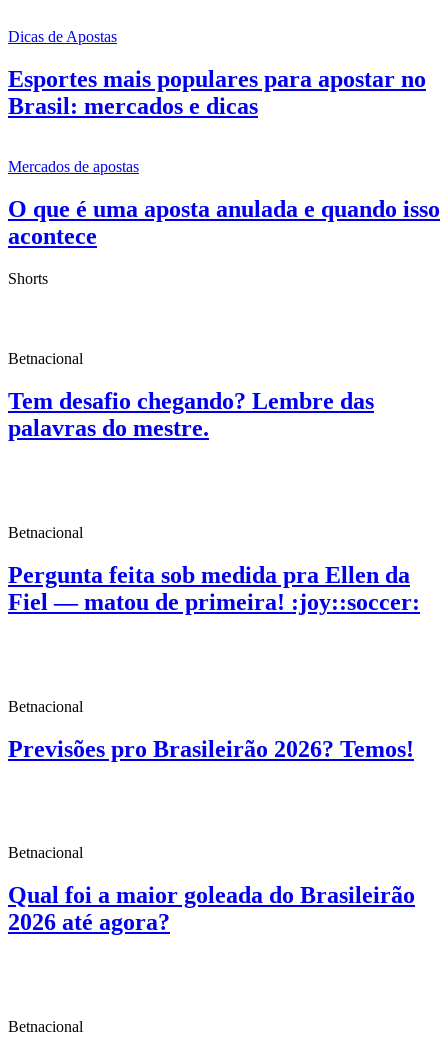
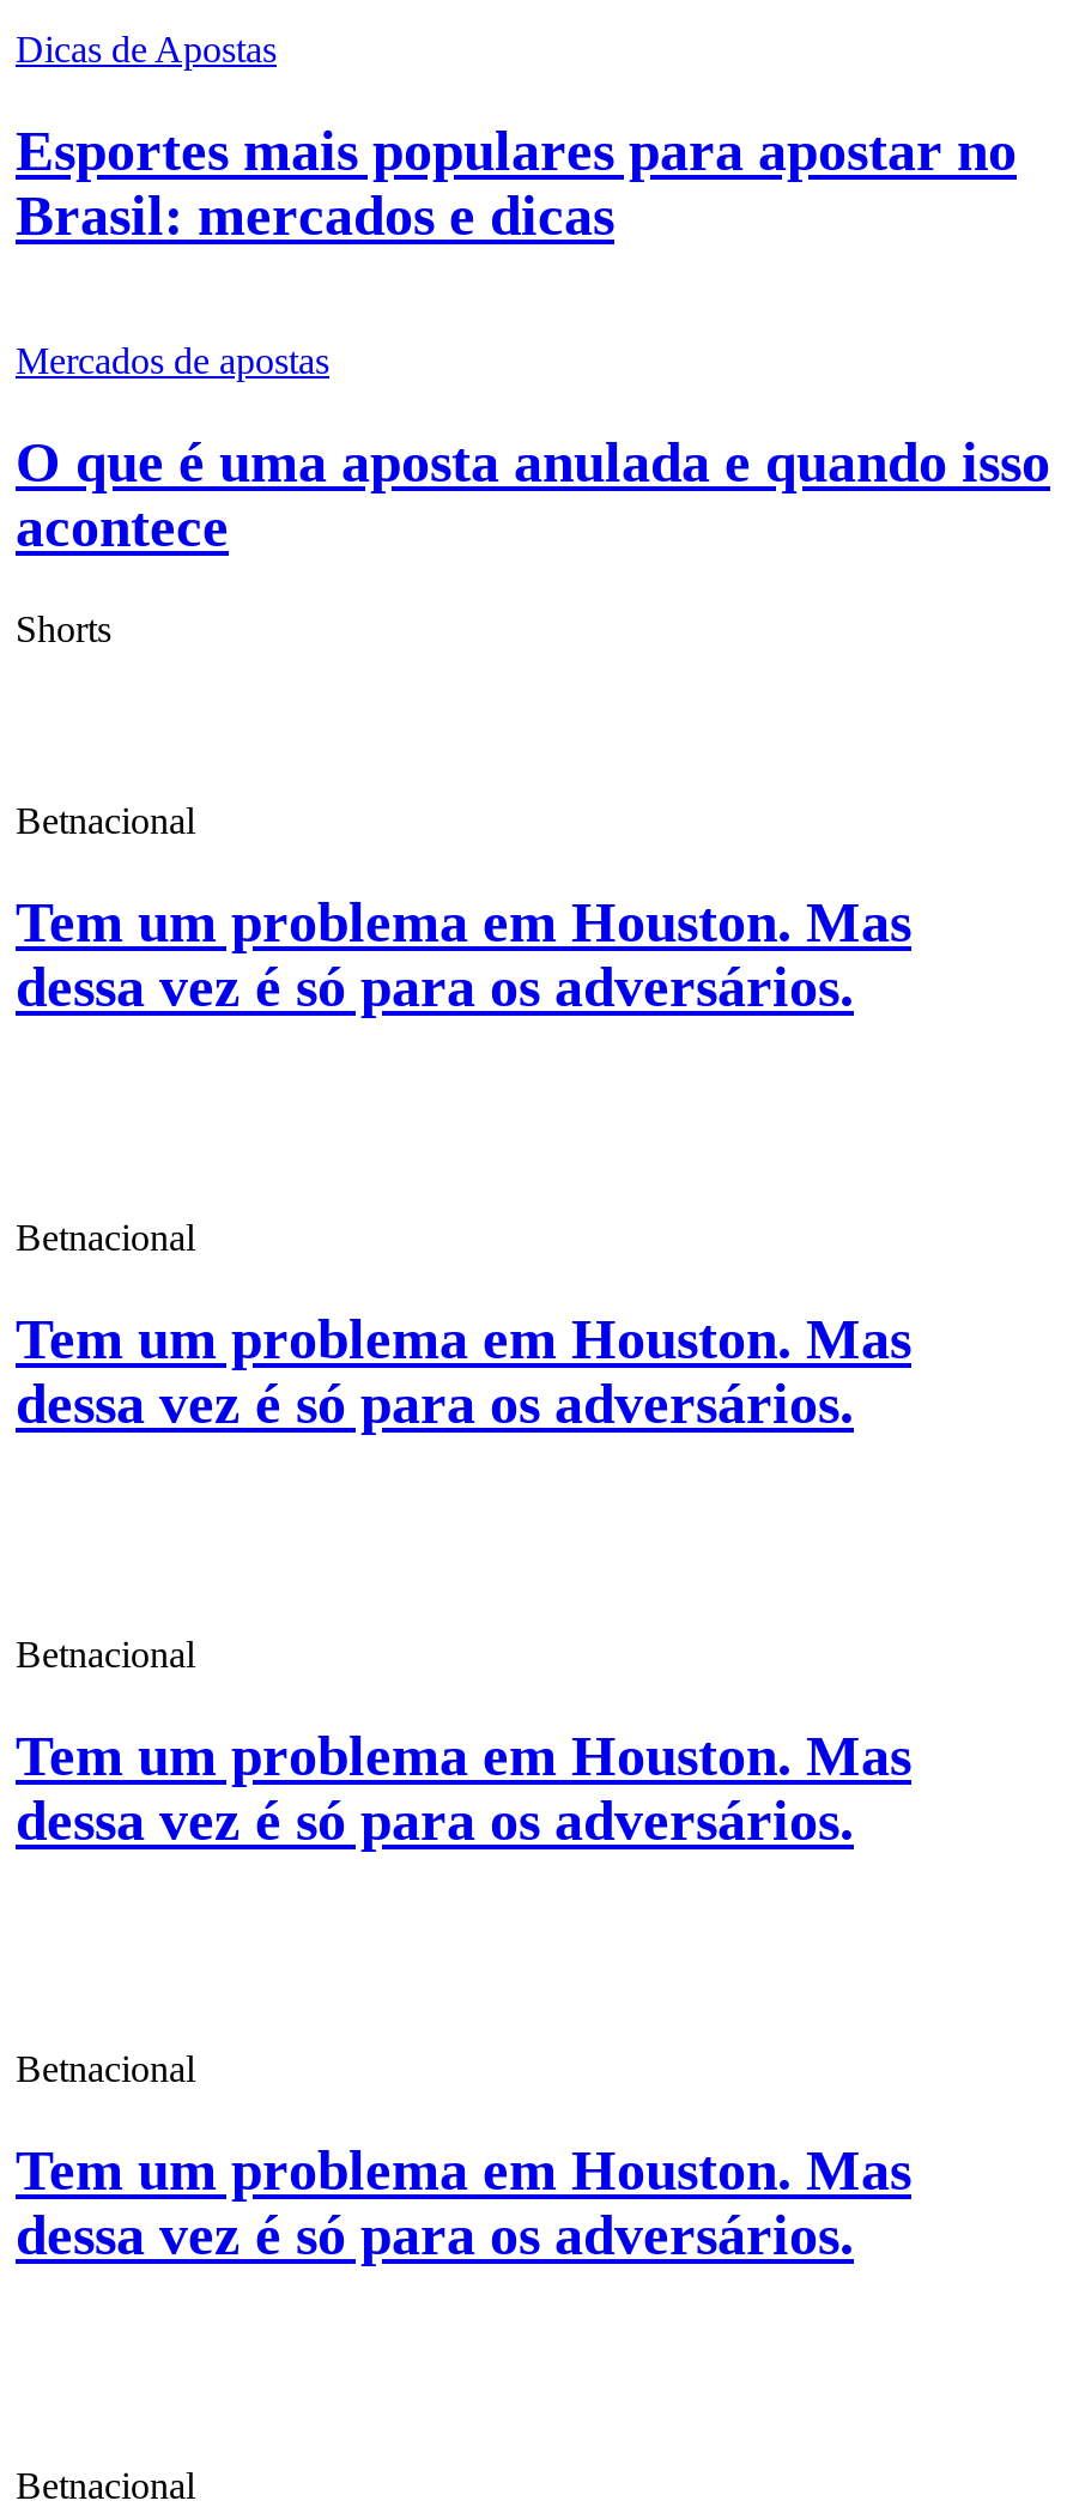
[8,388,374,441] Tem desafio chegando? Lembre das | palavras do mestre. -> [16,891,911,1018] Tem um problema em Houston. Mas | dessa vez é só para os adversários.
[8,562,420,615] Pergunta feita sob medida pra Ellen da | Fiel — matou de primeira! :joy::soccer: -> [16,1307,911,1434] Tem um problema em Houston. Mas | dessa vez é só para os adversários.
[8,735,414,761] Previsões pro Brasileirão 2026? Temos! -> [16,1724,911,1851] Tem um problema em Houston. Mas | dessa vez é só para os adversários.
[8,882,415,935] Qual foi a maior goleada do Brasileirão | 2026 até agora? -> [16,2140,911,2267] Tem um problema em Houston. Mas | dessa vez é só para os adversários.

